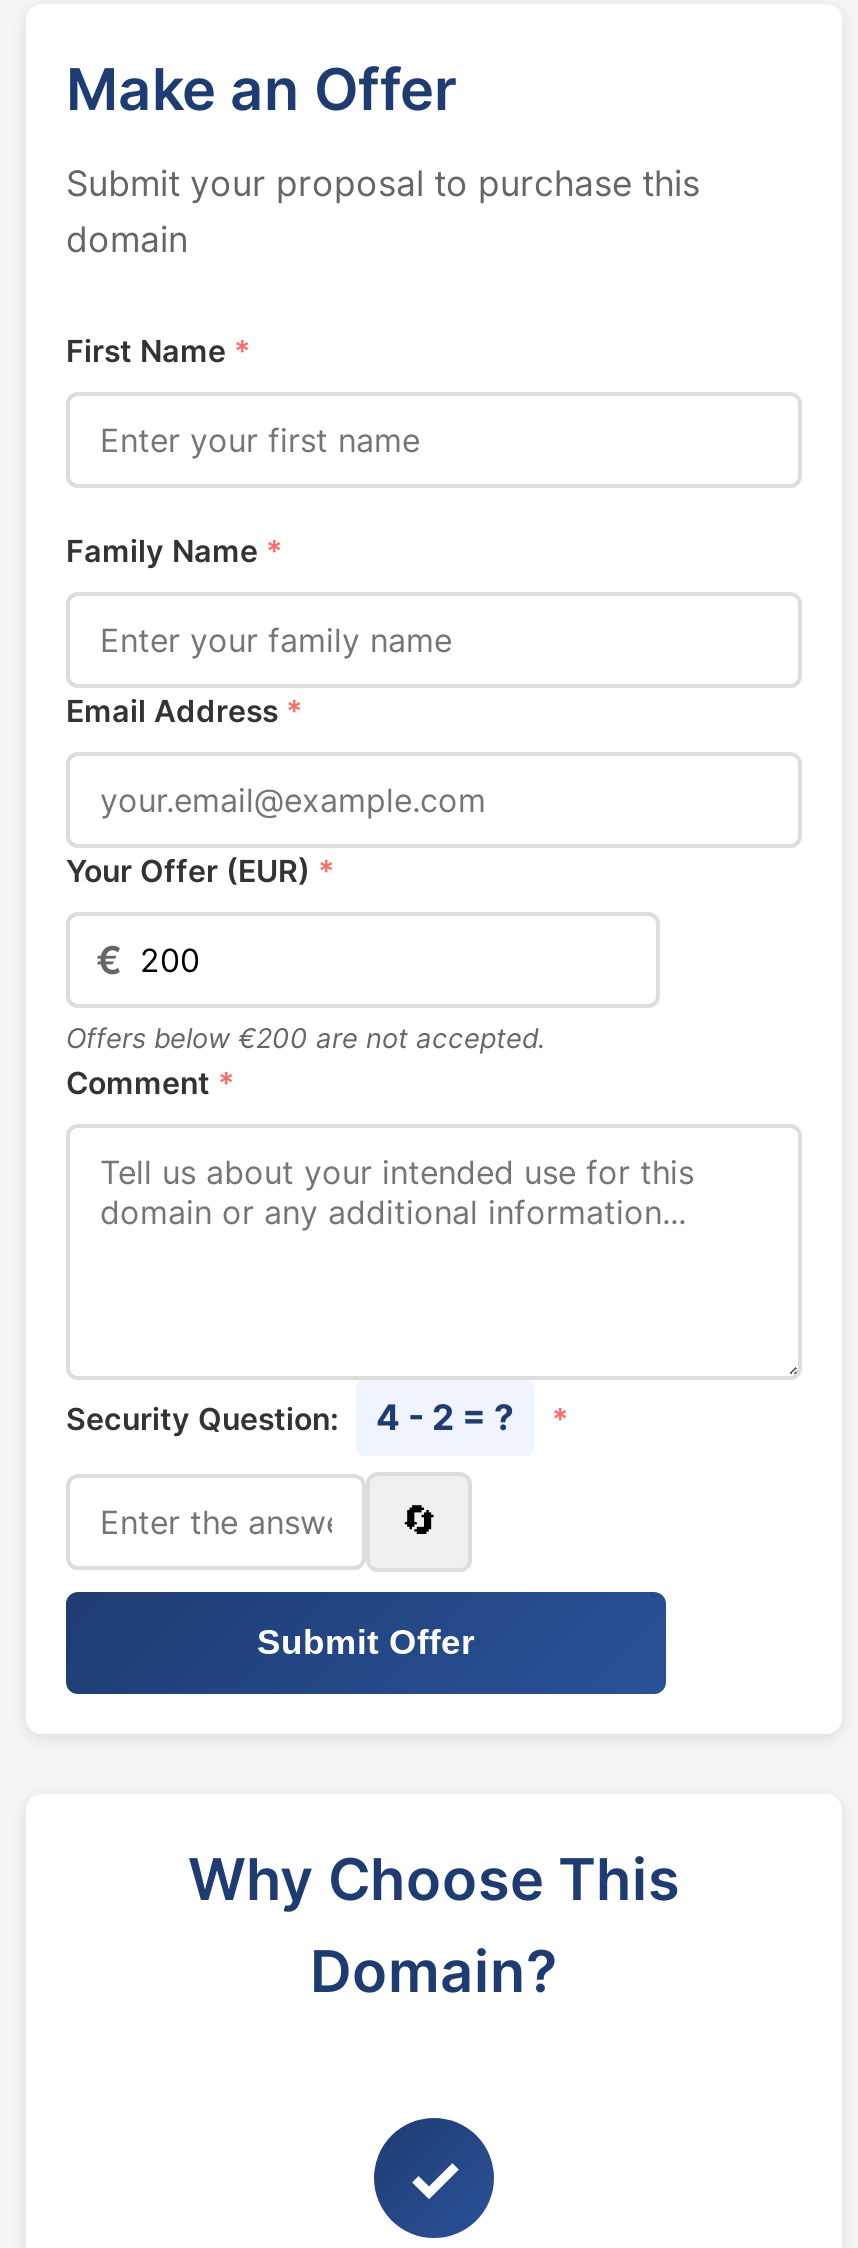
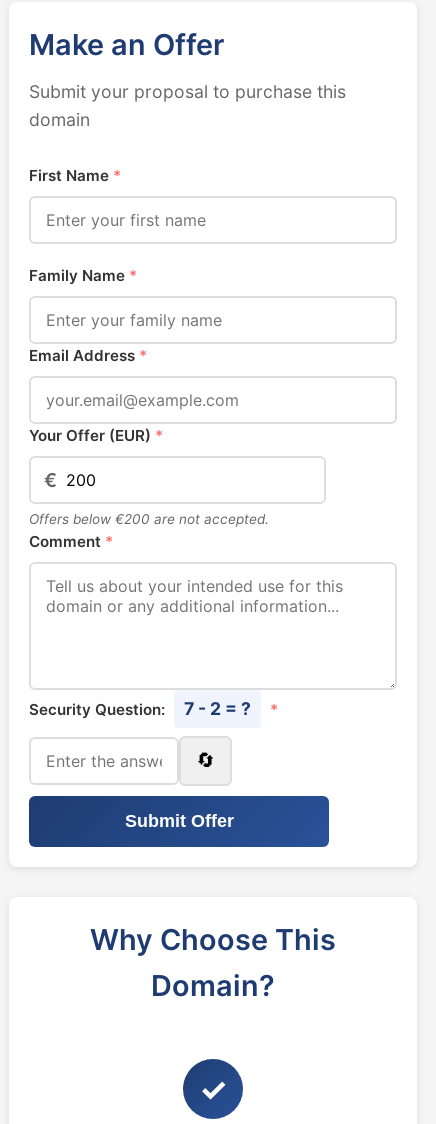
[376,1396,514,1438] 4 - 2 = ? -> [184,698,251,719] 7 - 2 = ?

